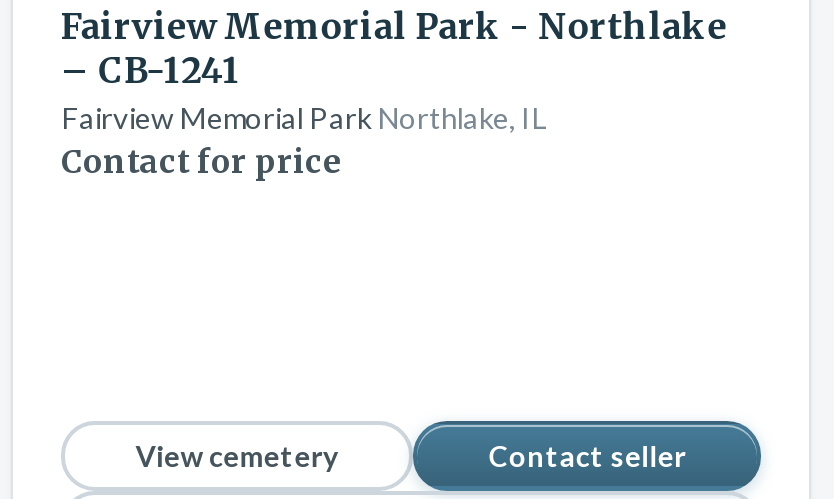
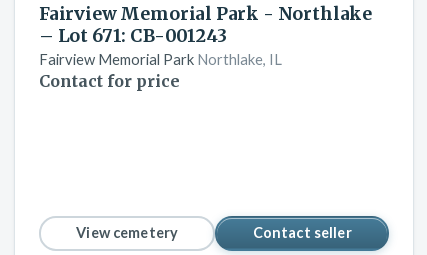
[61,50,240,94] – CB-1241 -> [39,25,226,47] – Lot 671: CB-001243

